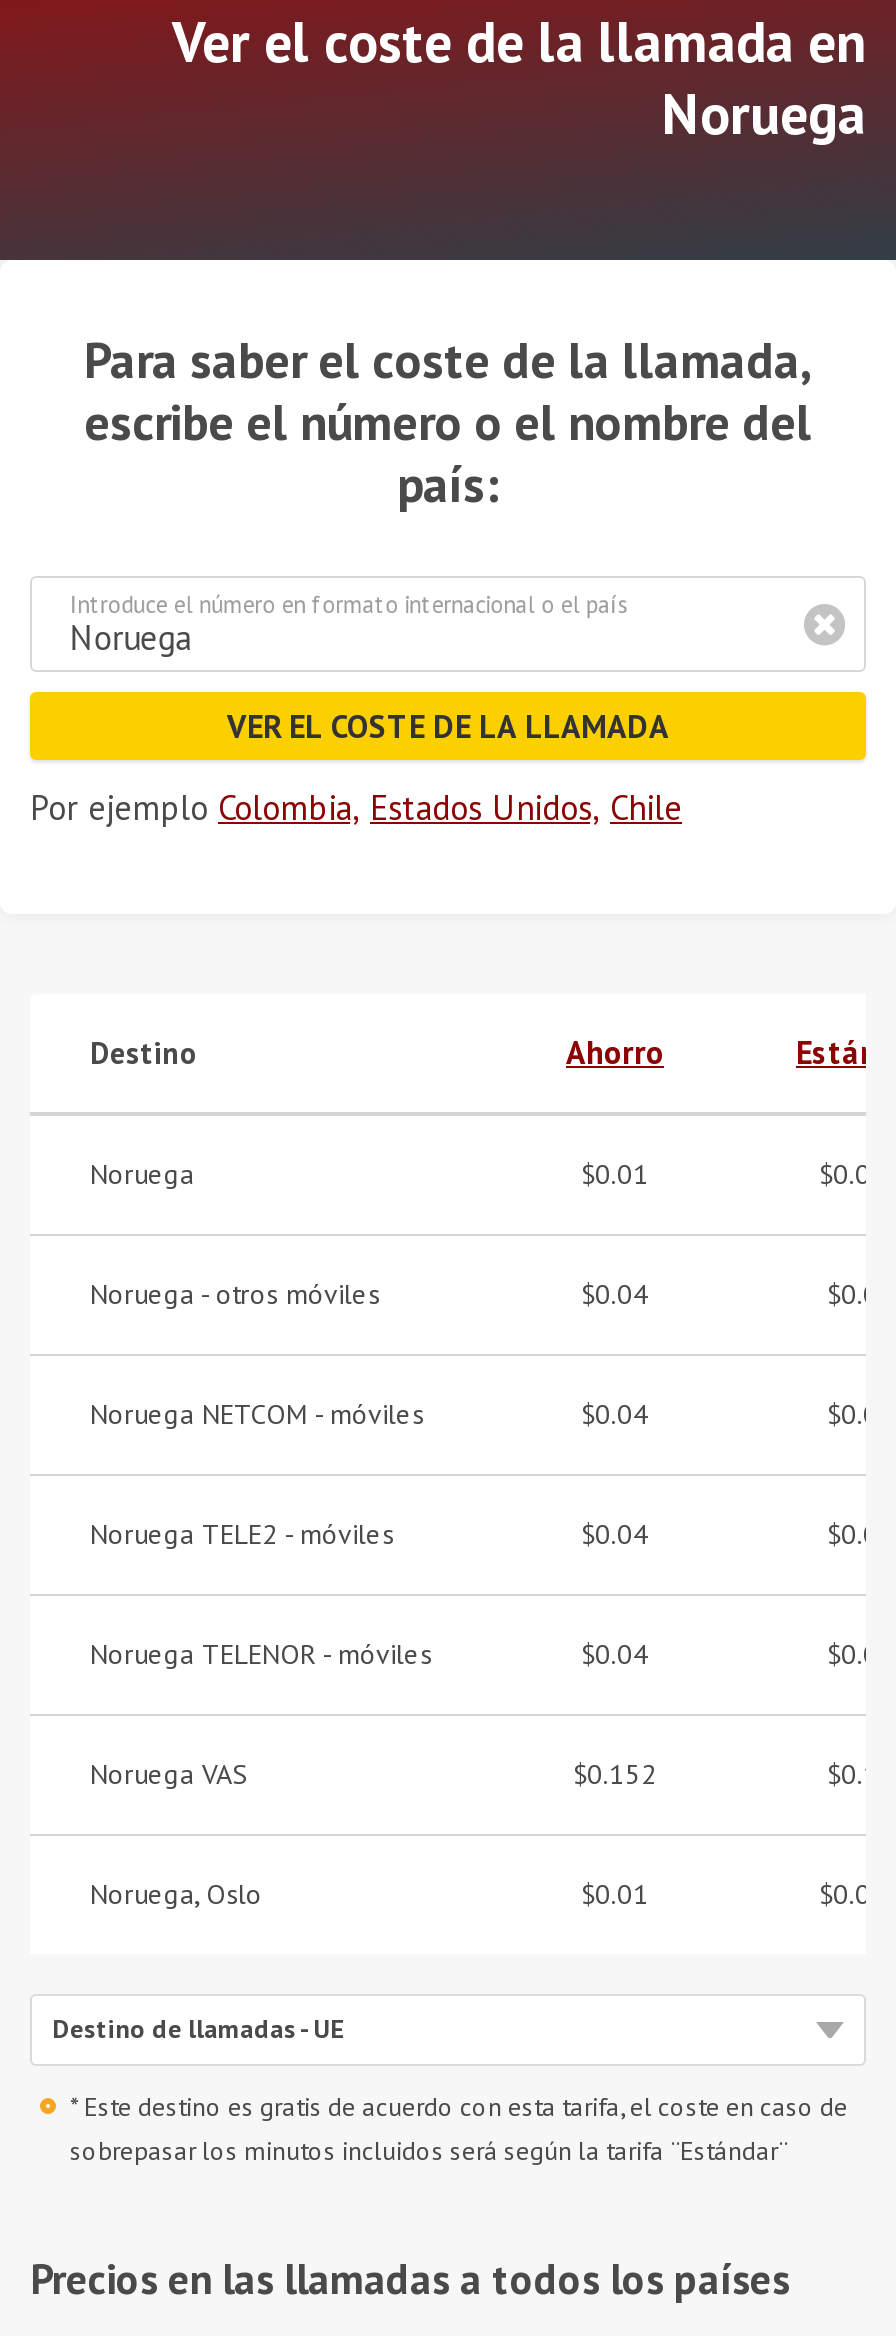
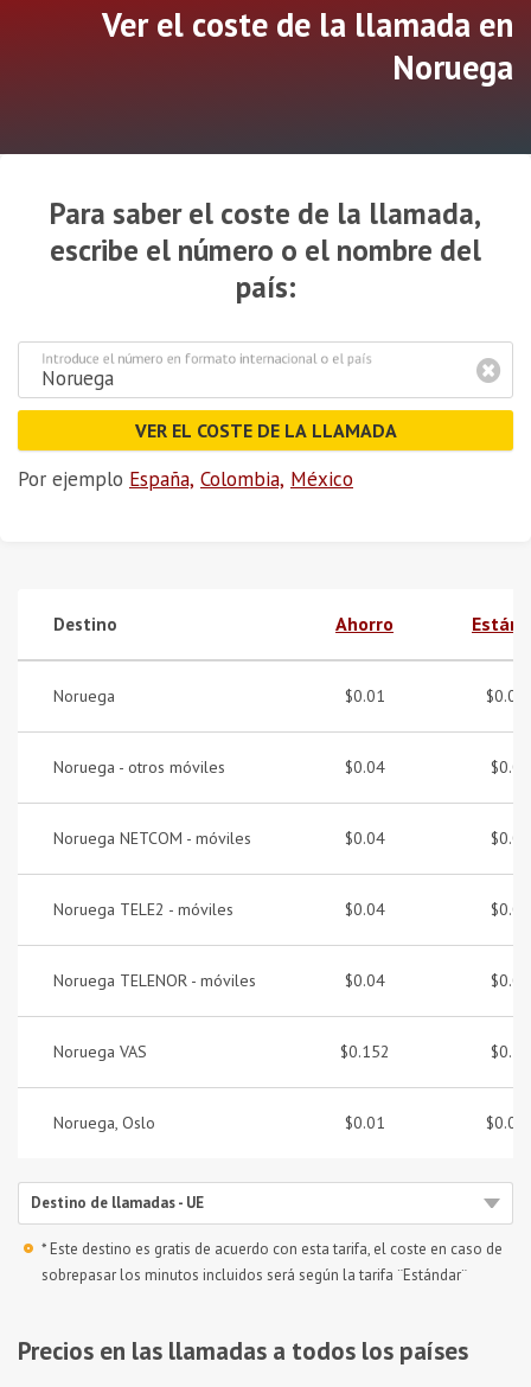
[30,786,682,830] Por ejemplo Colombia, Estados Unidos, Chile -> [18,466,353,492] Por ejemplo España, Colombia, México

